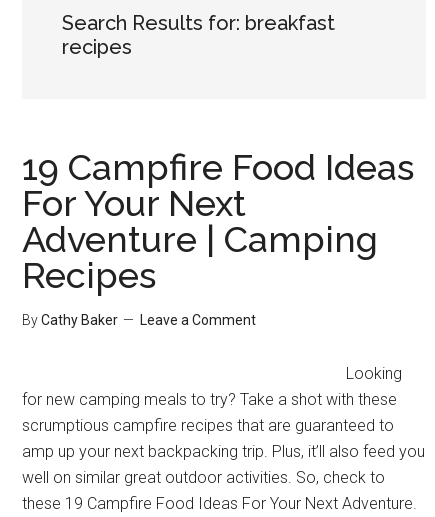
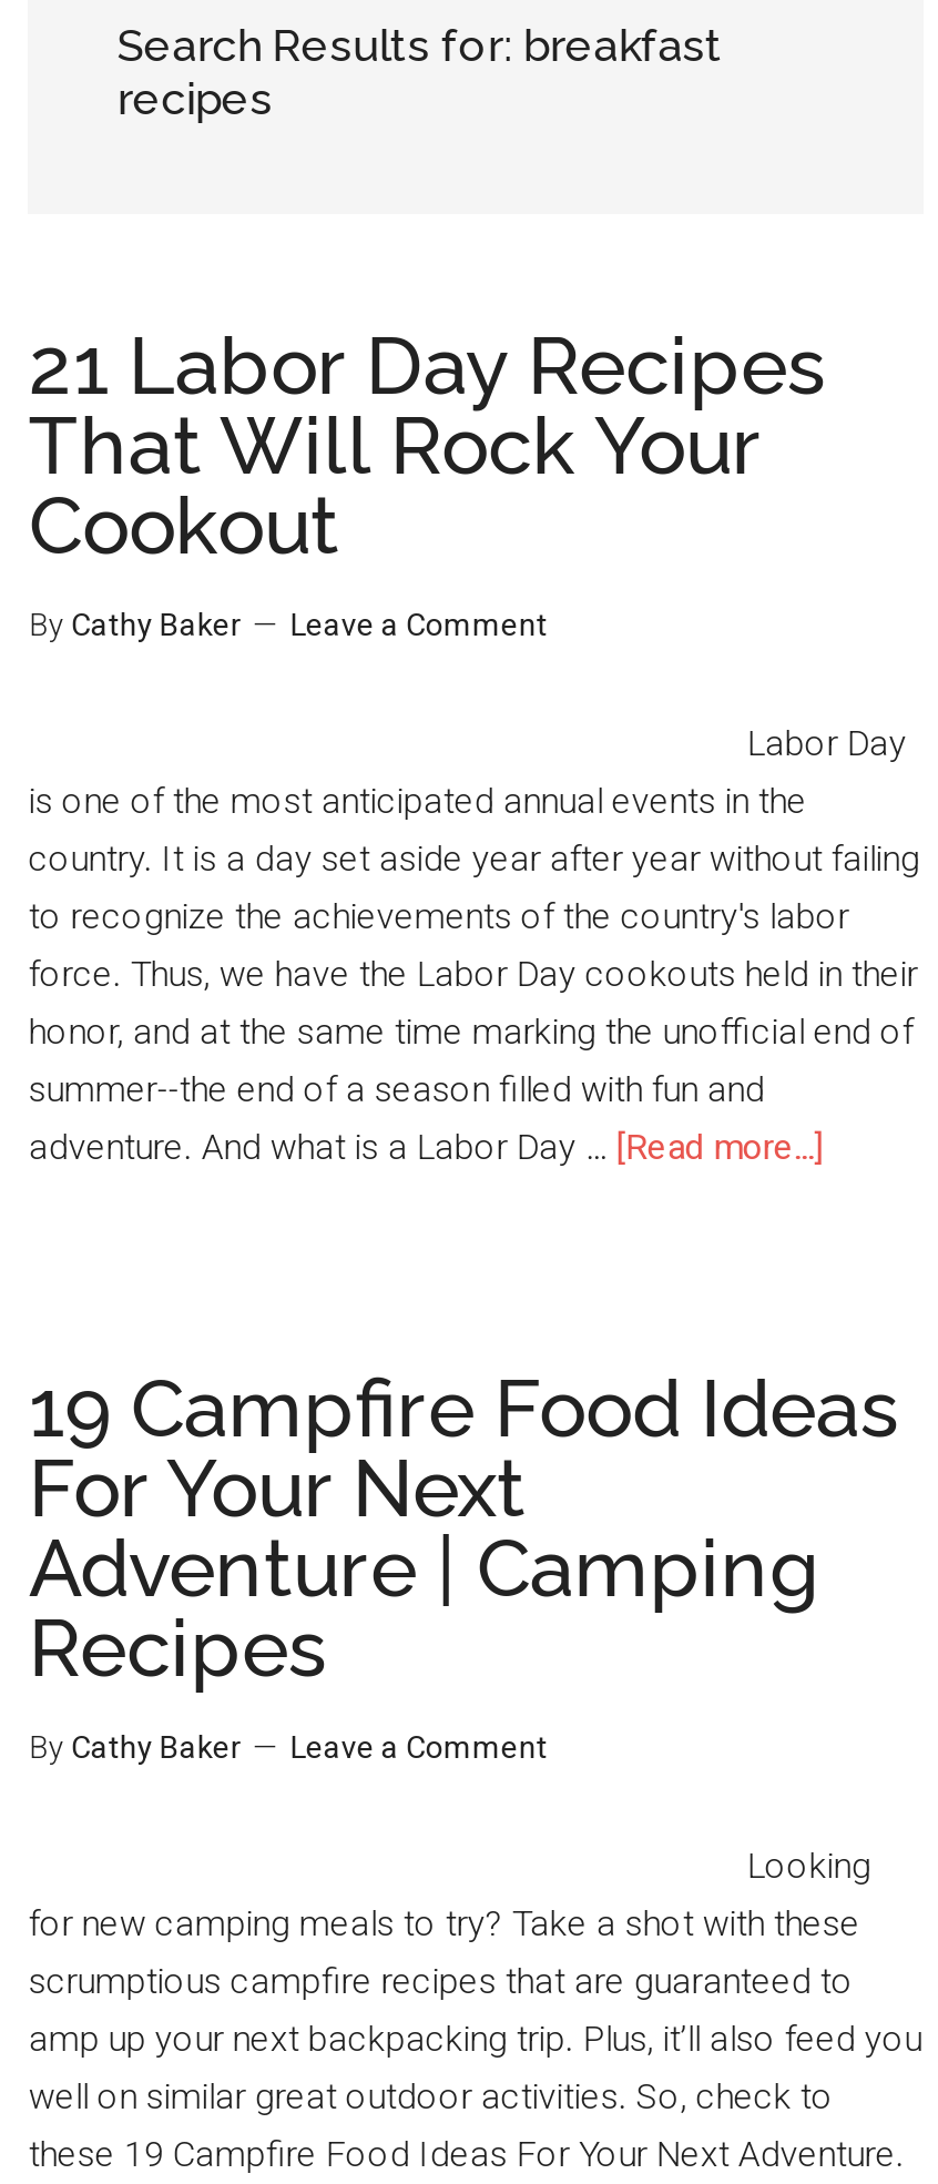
none -> [29,318,920,1168] 21 Labor Day Recipes | That Will Rock Your | Cookout | By Cathy Baker | Leave a Comment | Labor Day | is one of the most anticipated annual events in the | country. It is a day set aside year after year without failing | to recognize the achievements of the country's labor | force. Thus, we have the Labor Day cookouts held in their | honor, and at the same time marking the unofficial end of | summer--the end of a season filled with fun and | adventure. And what is a Labor Day … [Read more...]

